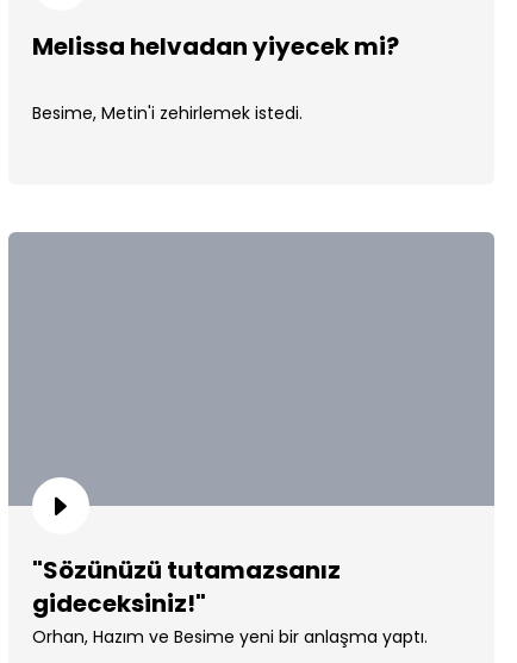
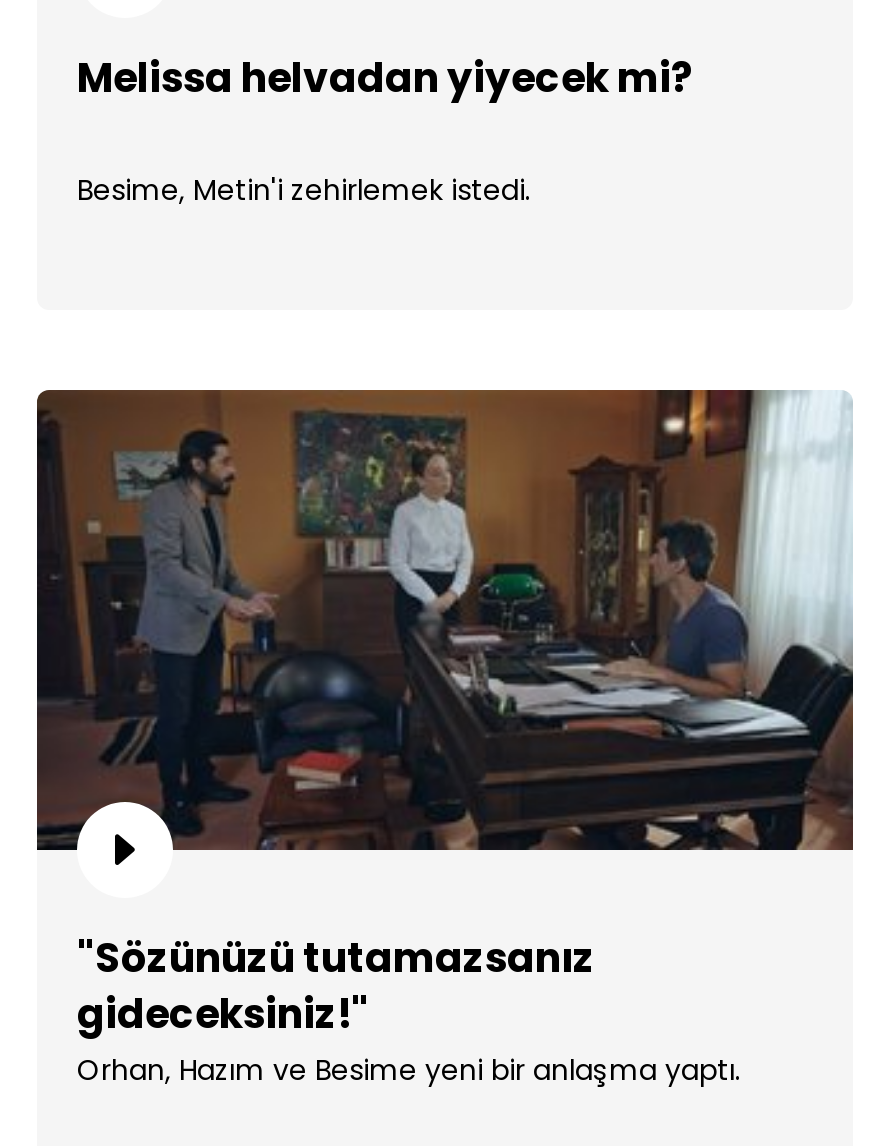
none -> [37,388,853,850] [image]

